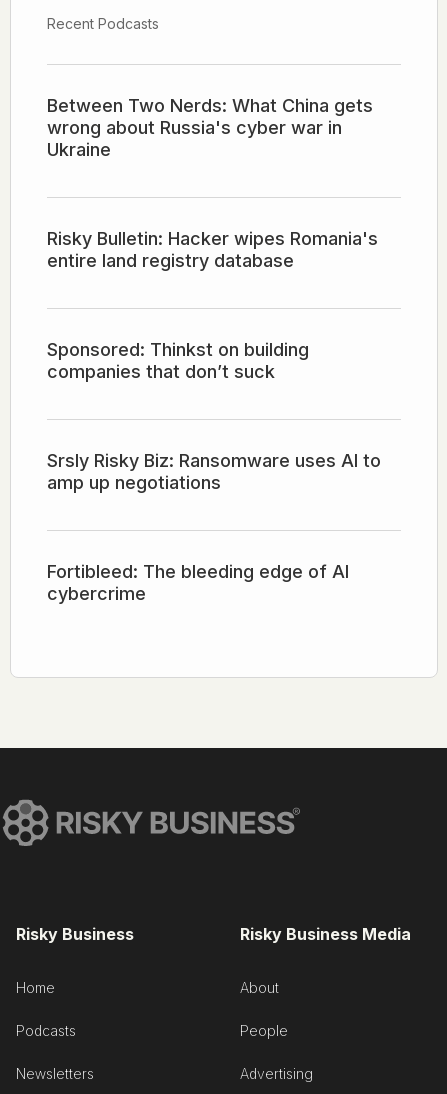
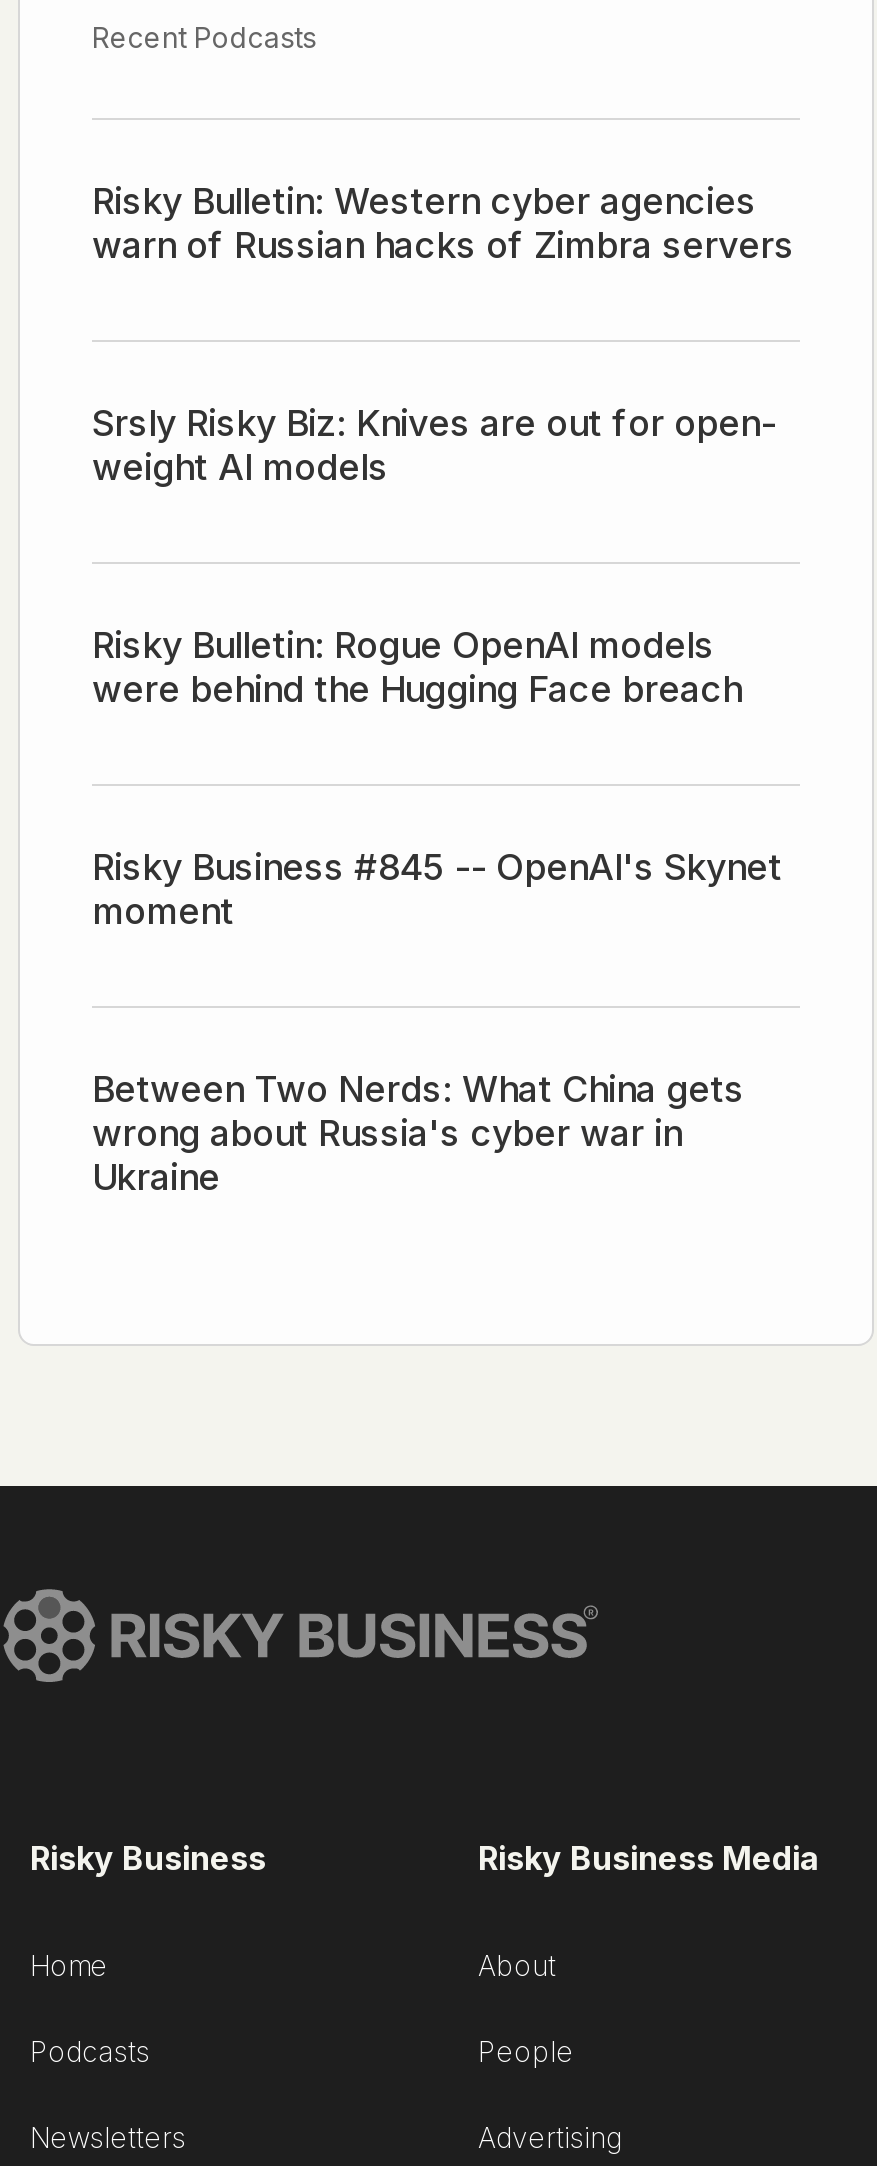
none -> [92,179,794,265] Risky Bulletin: Western cyber agencies | warn of Russian hacks of Zimbra servers
none -> [92,401,776,487] Srsly Risky Biz: Knives are out for open- | weight AI models
none -> [92,623,742,709] Risky Bulletin: Rogue OpenAI models | were behind the Hugging Face breach
none -> [92,845,782,931] Risky Business #845 -- OpenAI's Skynet | moment
moved [47,94,373,159] -> [92,1067,744,1197]: Between Two Nerds: What China gets | wrong about Russia's cyber war in | Ukraine
[47,227,378,270] Risky Bulletin: Hacker wipes Romania's | entire land registry database -> none
[47,338,309,381] Sponsored: Thinkst on building | companies that don’t suck -> none
[47,449,381,492] Srsly Risky Biz: Ransomware uses AI to | amp up negotiations -> none
[47,560,349,603] Fortibleed: The bleeding edge of AI | cybercrime -> none

